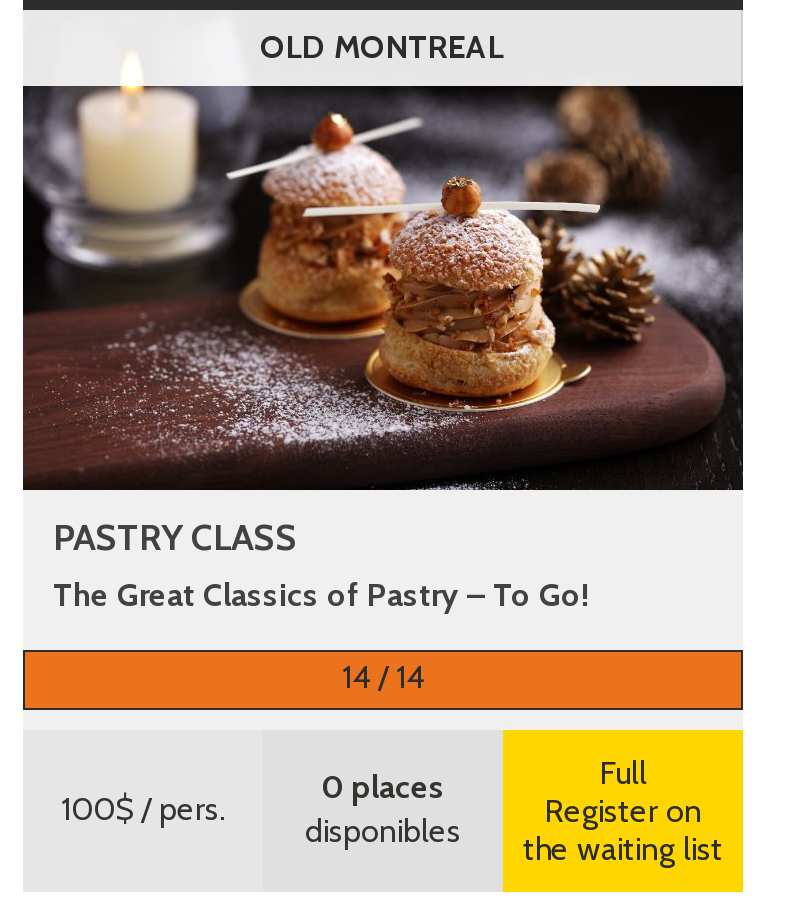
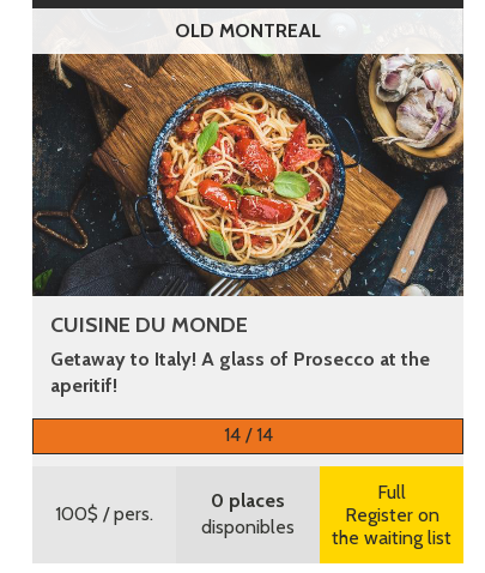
[23,84,745,614] [image] | PASTRY CLASS | The Great Classics of Pastry – To Go! -> [32,53,465,397] [image] | CUISINE DU MONDE | Getaway to Italy! A glass of Prosecco at the | aperitif!

